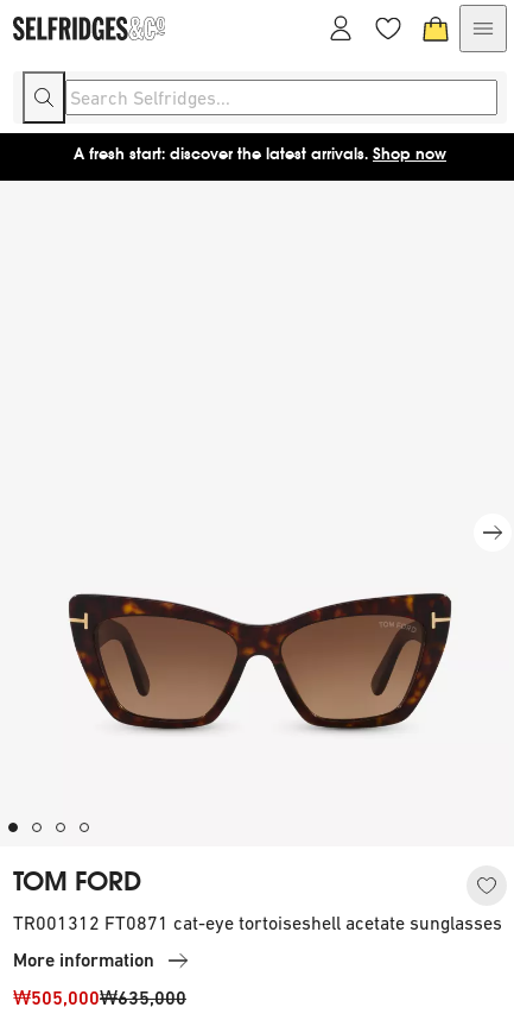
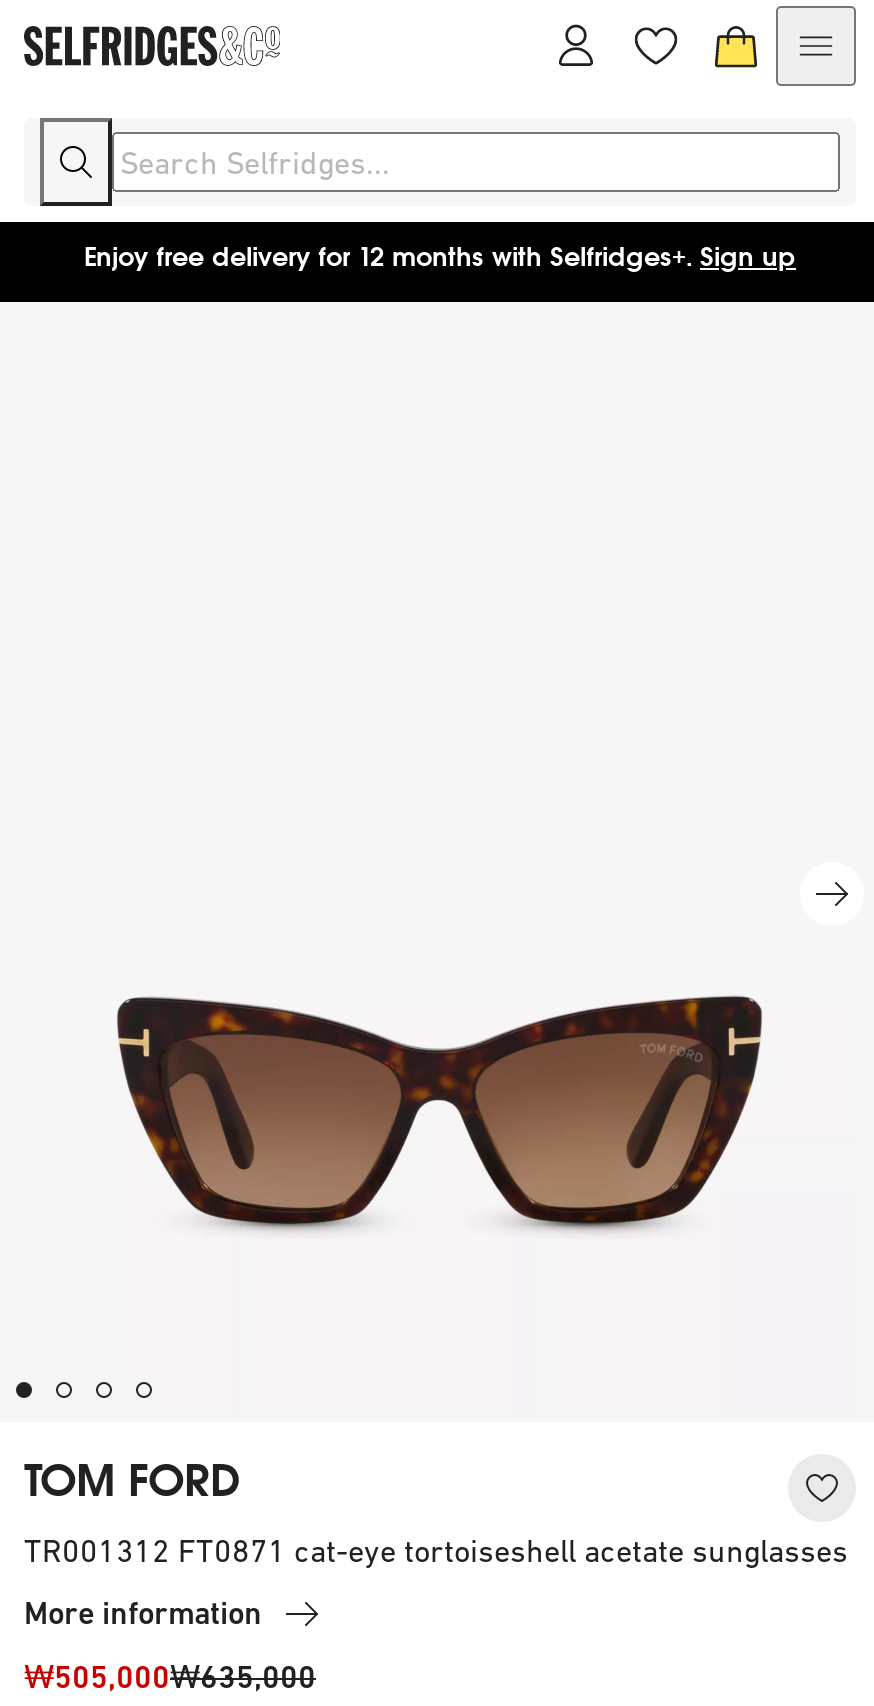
[74,144,446,164] A fresh start: discover the latest arrivals. Shop now -> [84,240,796,274] Enjoy free delivery for 12 months with Selfridges+. Sign up

